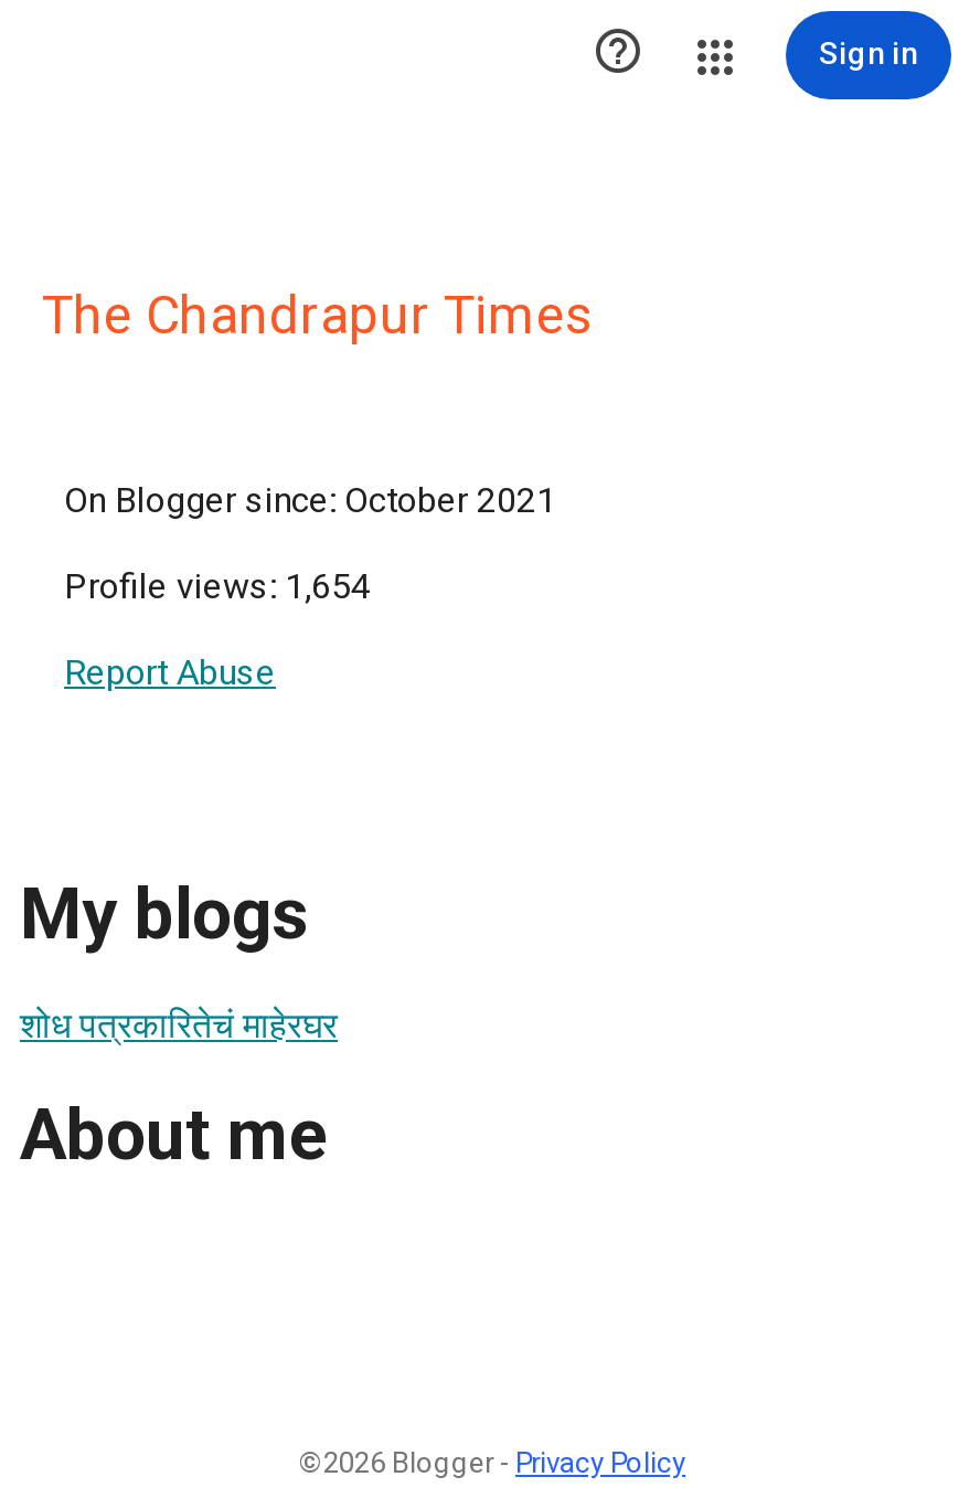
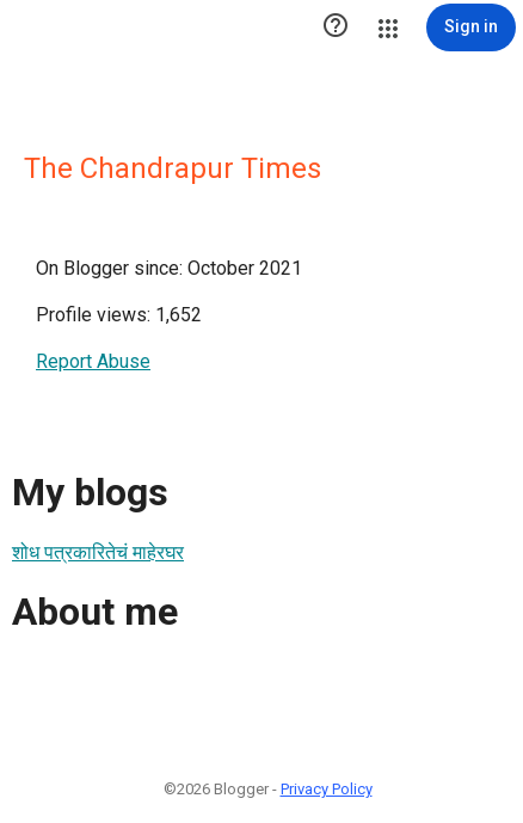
[64,565,371,607] Profile views: 1,654 -> [36,303,202,326] Profile views: 1,652

